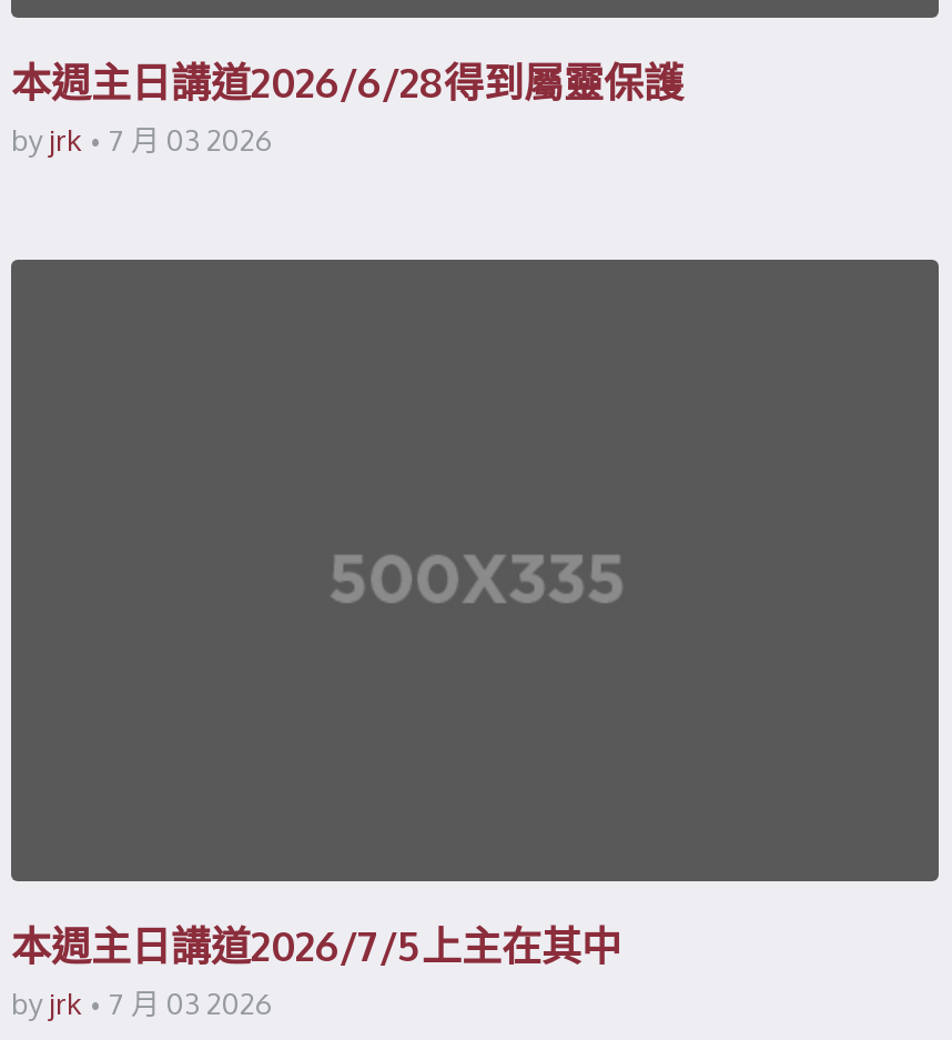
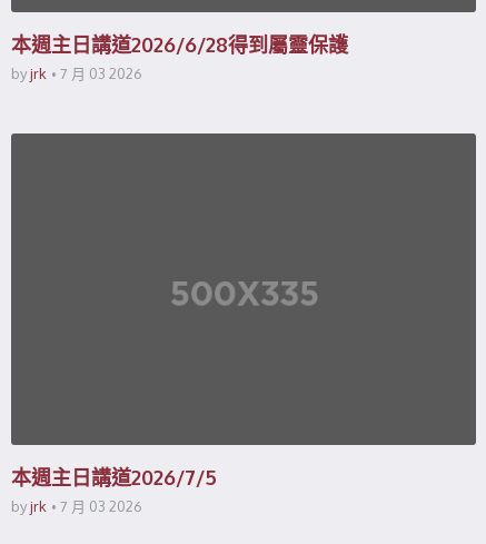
[11,921,632,969] 本週主日講道2026/7/5上主在其中 -> [11,465,217,490] 本週主日講道2026/7/5

